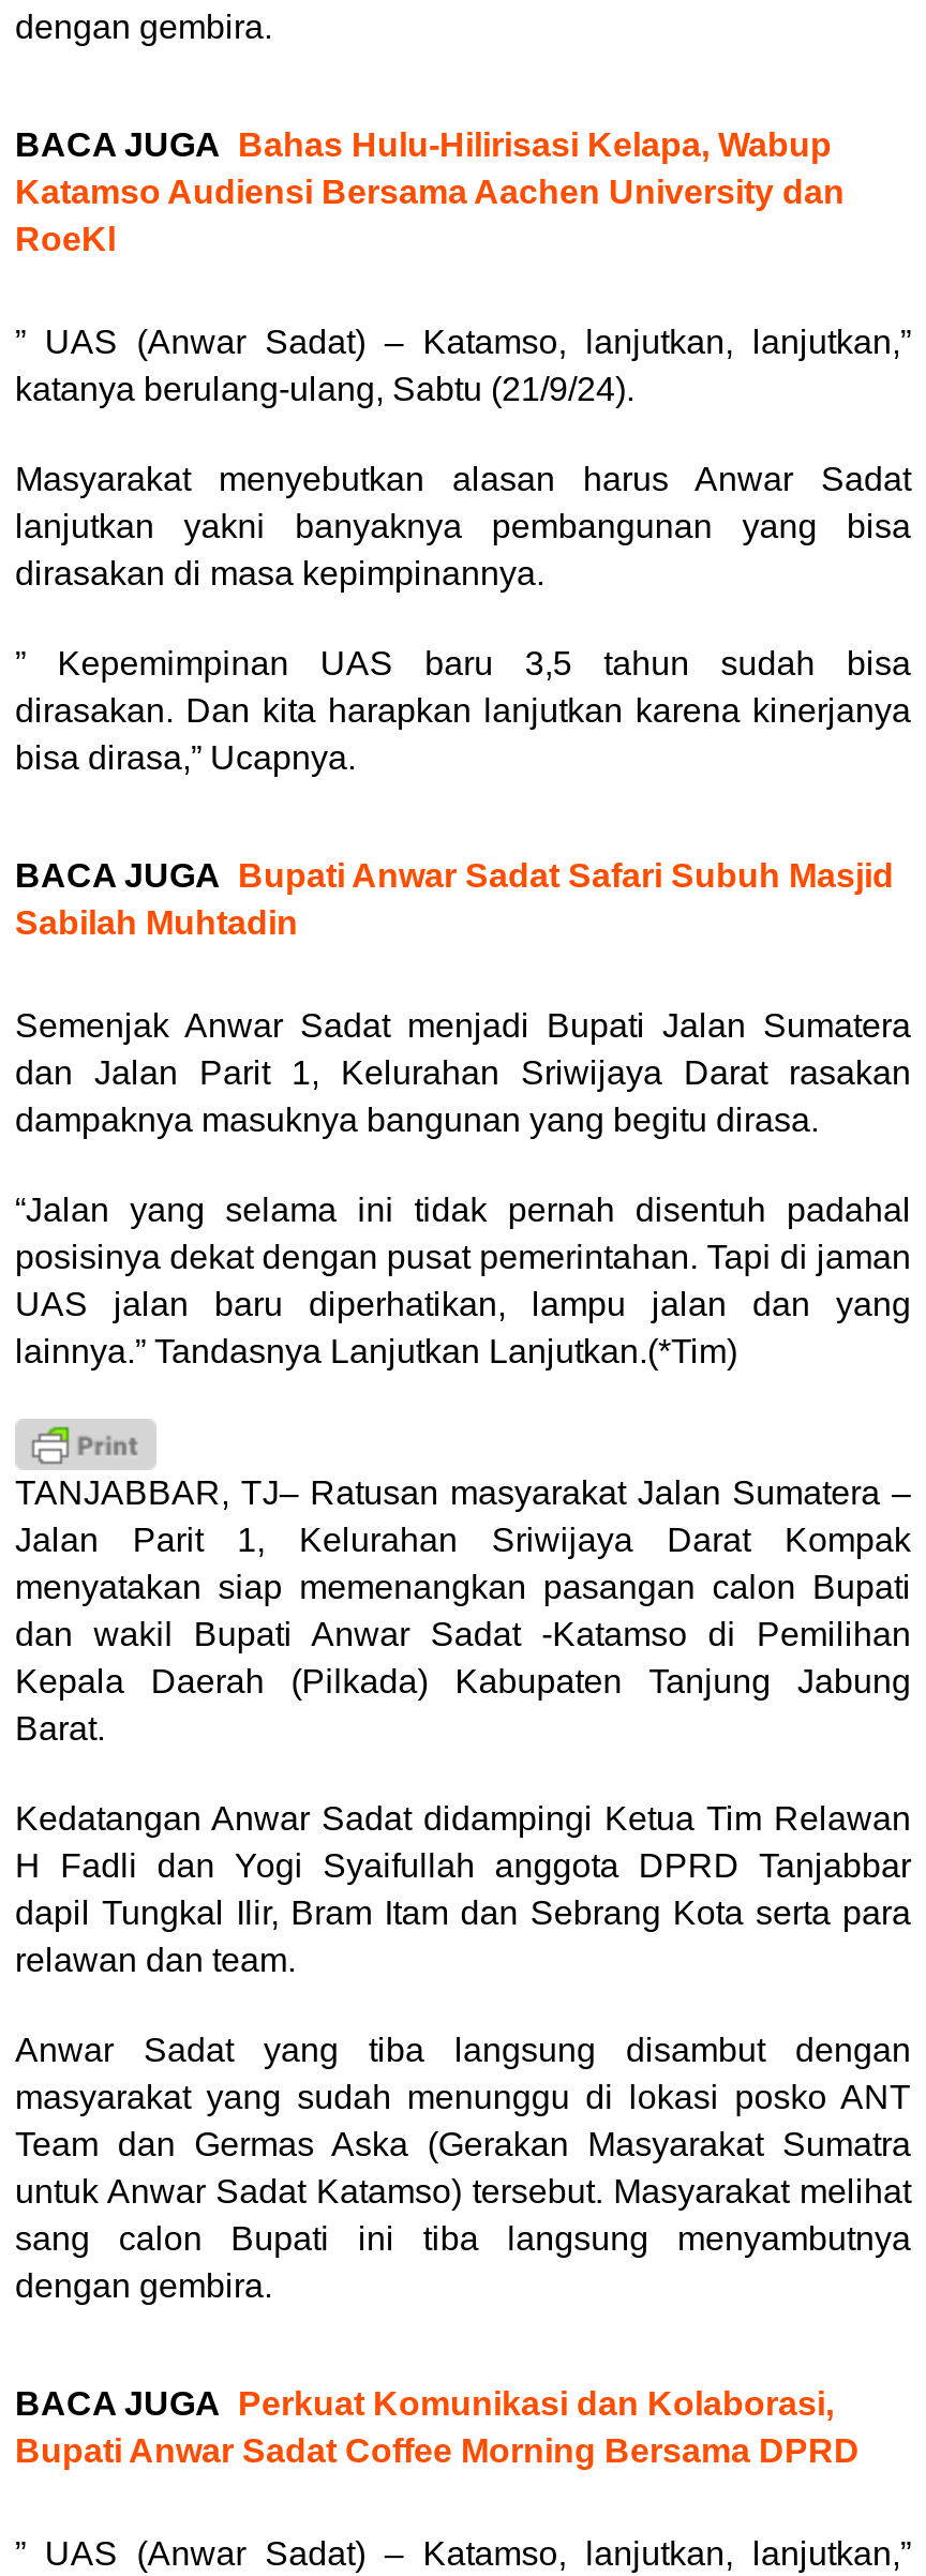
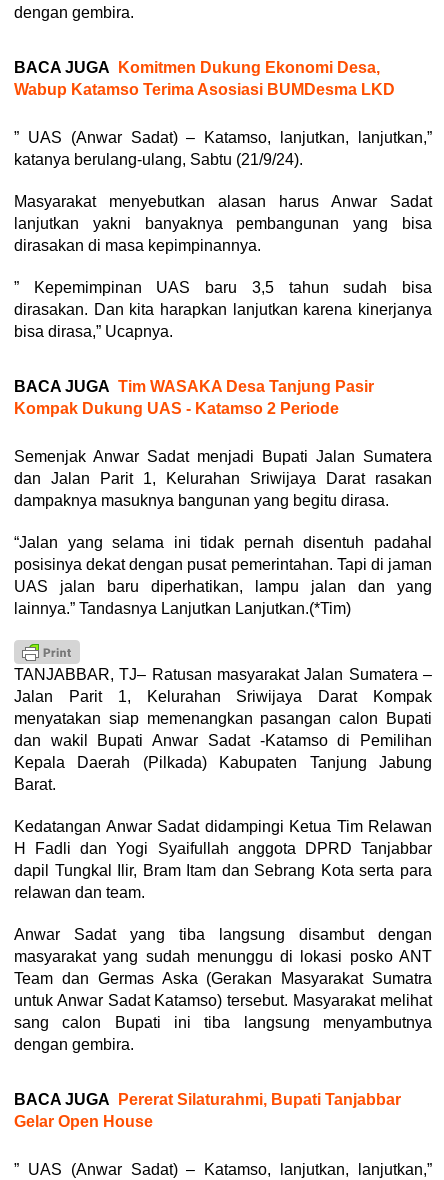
[15,126,845,257] BACA JUGA Bahas Hulu-Hilirisasi Kelapa, Wabup | Katamso Audiensi Bersama Aachen University dan | RoeKl -> [14,59,395,98] BACA JUGA Komitmen Dukung Ekonomi Desa, | Wabup Katamso Terima Asosiasi BUMDesma LKD
[15,857,894,940] BACA JUGA Bupati Anwar Sadat Safari Subuh Masjid | Sabilah Muhtadin -> [14,378,374,417] BACA JUGA Tim WASAKA Desa Tanjung Pasir | Kompak Dukung UAS - Katamso 2 Periode
[15,2385,860,2468] BACA JUGA Perkuat Komunikasi dan Kolaborasi, | Bupati Anwar Sadat Coffee Morning Bersama DPRD -> [14,1091,401,1130] BACA JUGA Pererat Silaturahmi, Bupati Tanjabbar | Gelar Open House

